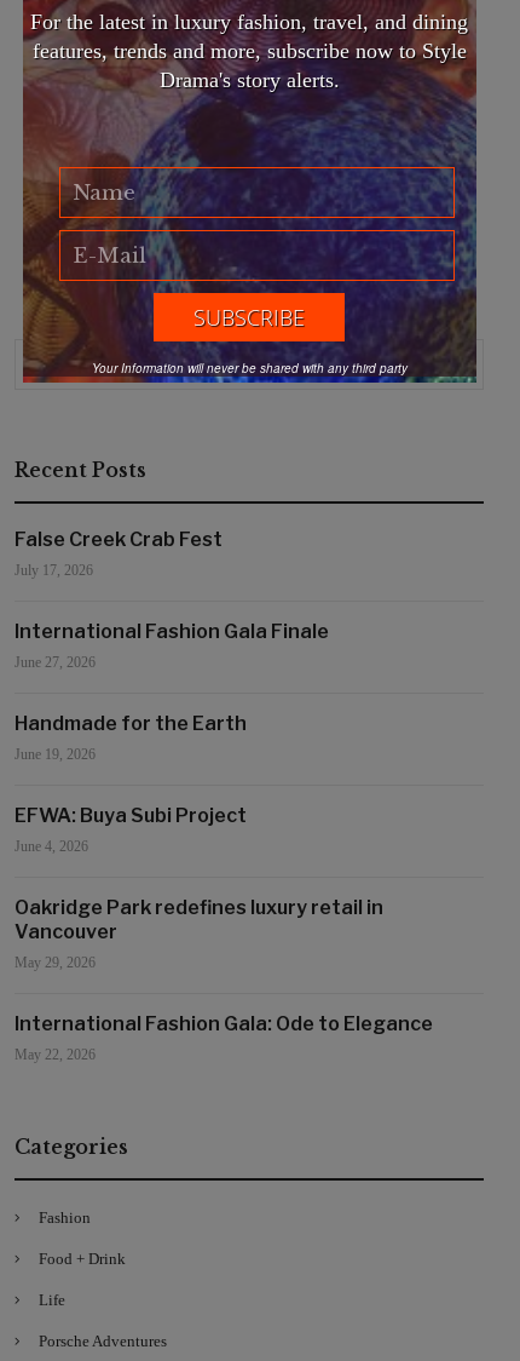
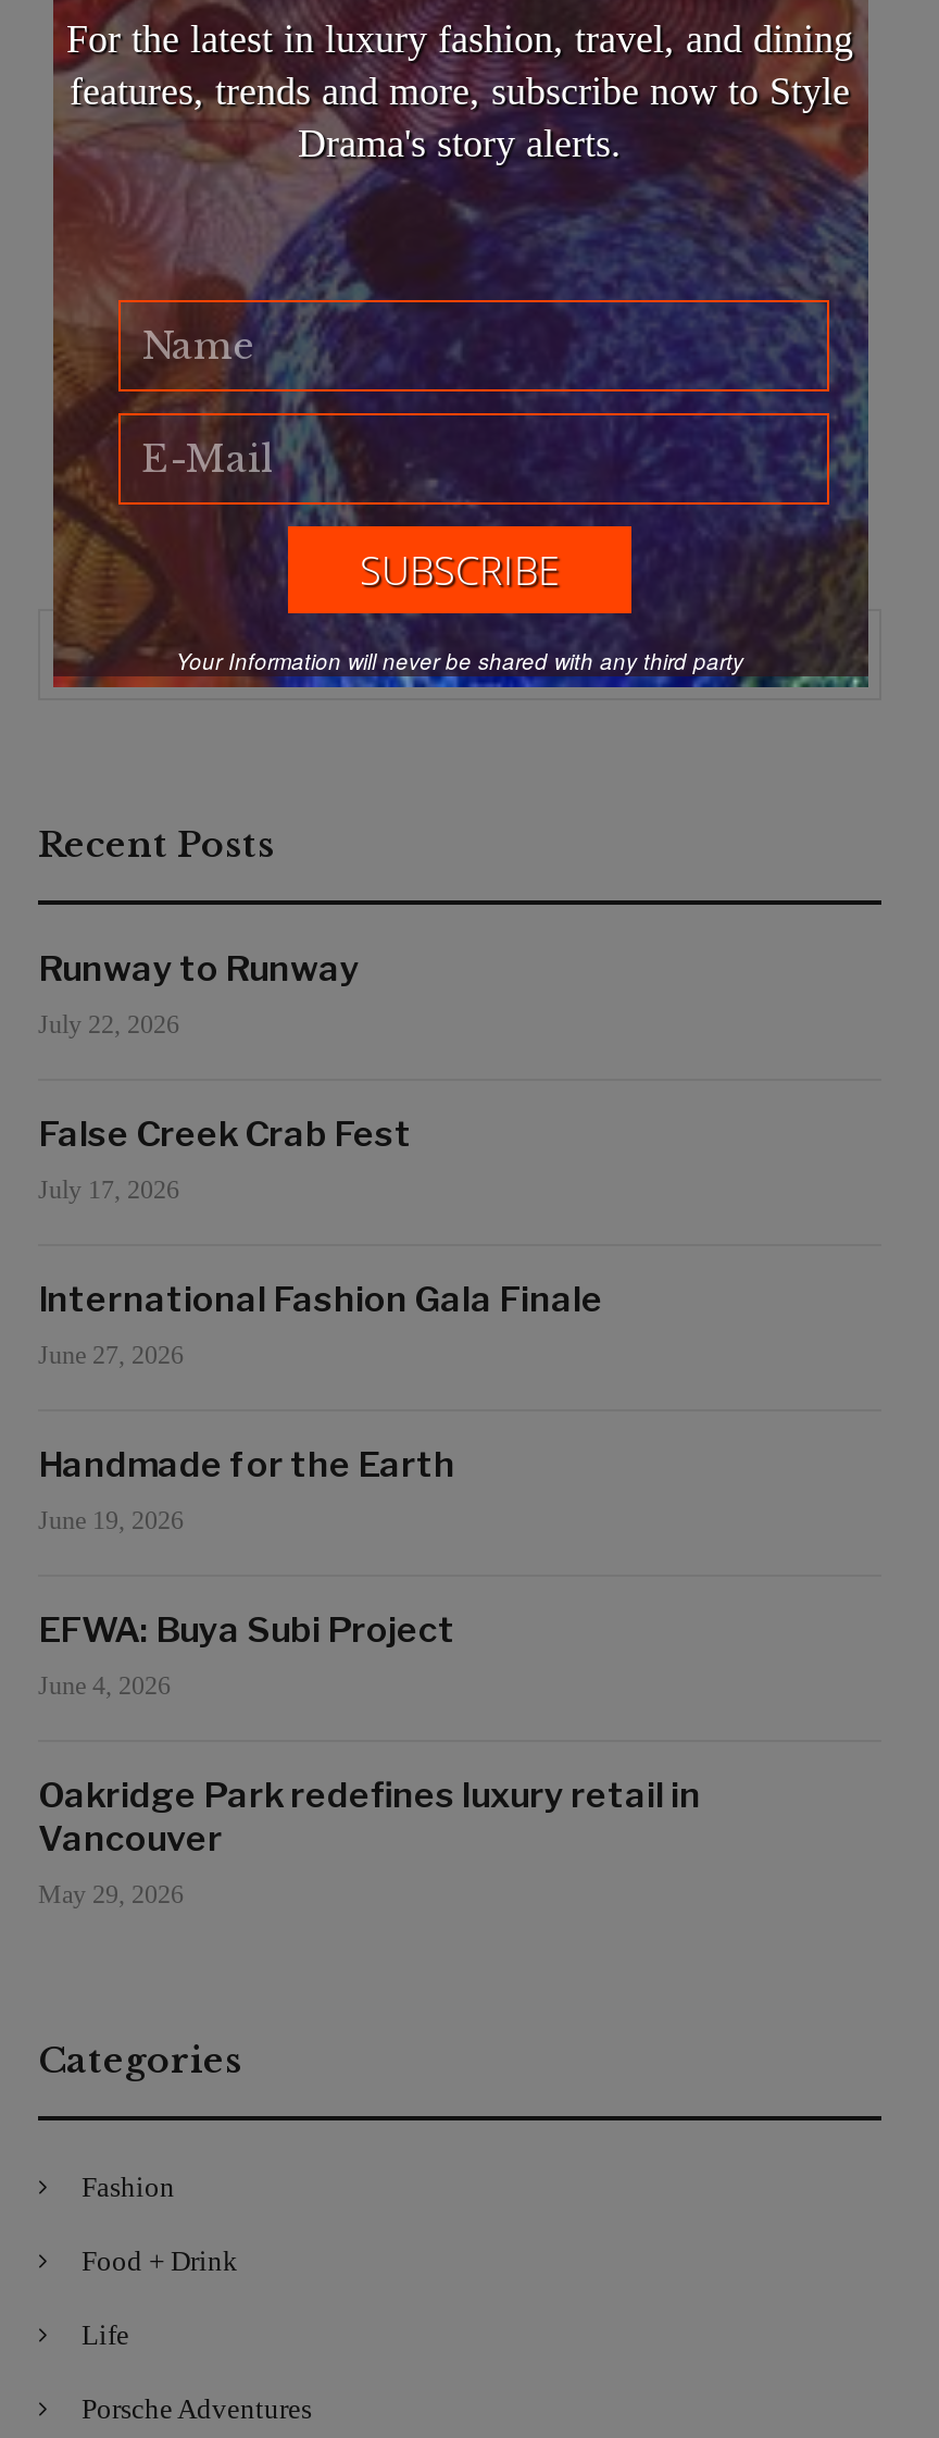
none -> [38,948,360,1040] Runway to Runway | July 22, 2026
moved [15,528,383,971] -> [38,1114,701,1910]: False Creek Crab Fest | July 17, 2026 | International Fashion Gala Finale | ... | Vancouver | May 29, 2026
[15,1012,433,1063] International Fashion Gala: Ode to Elegance | May 22, 2026 -> none

